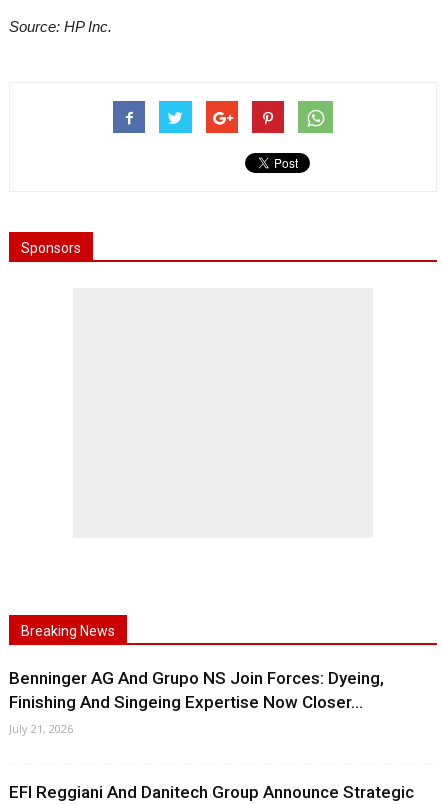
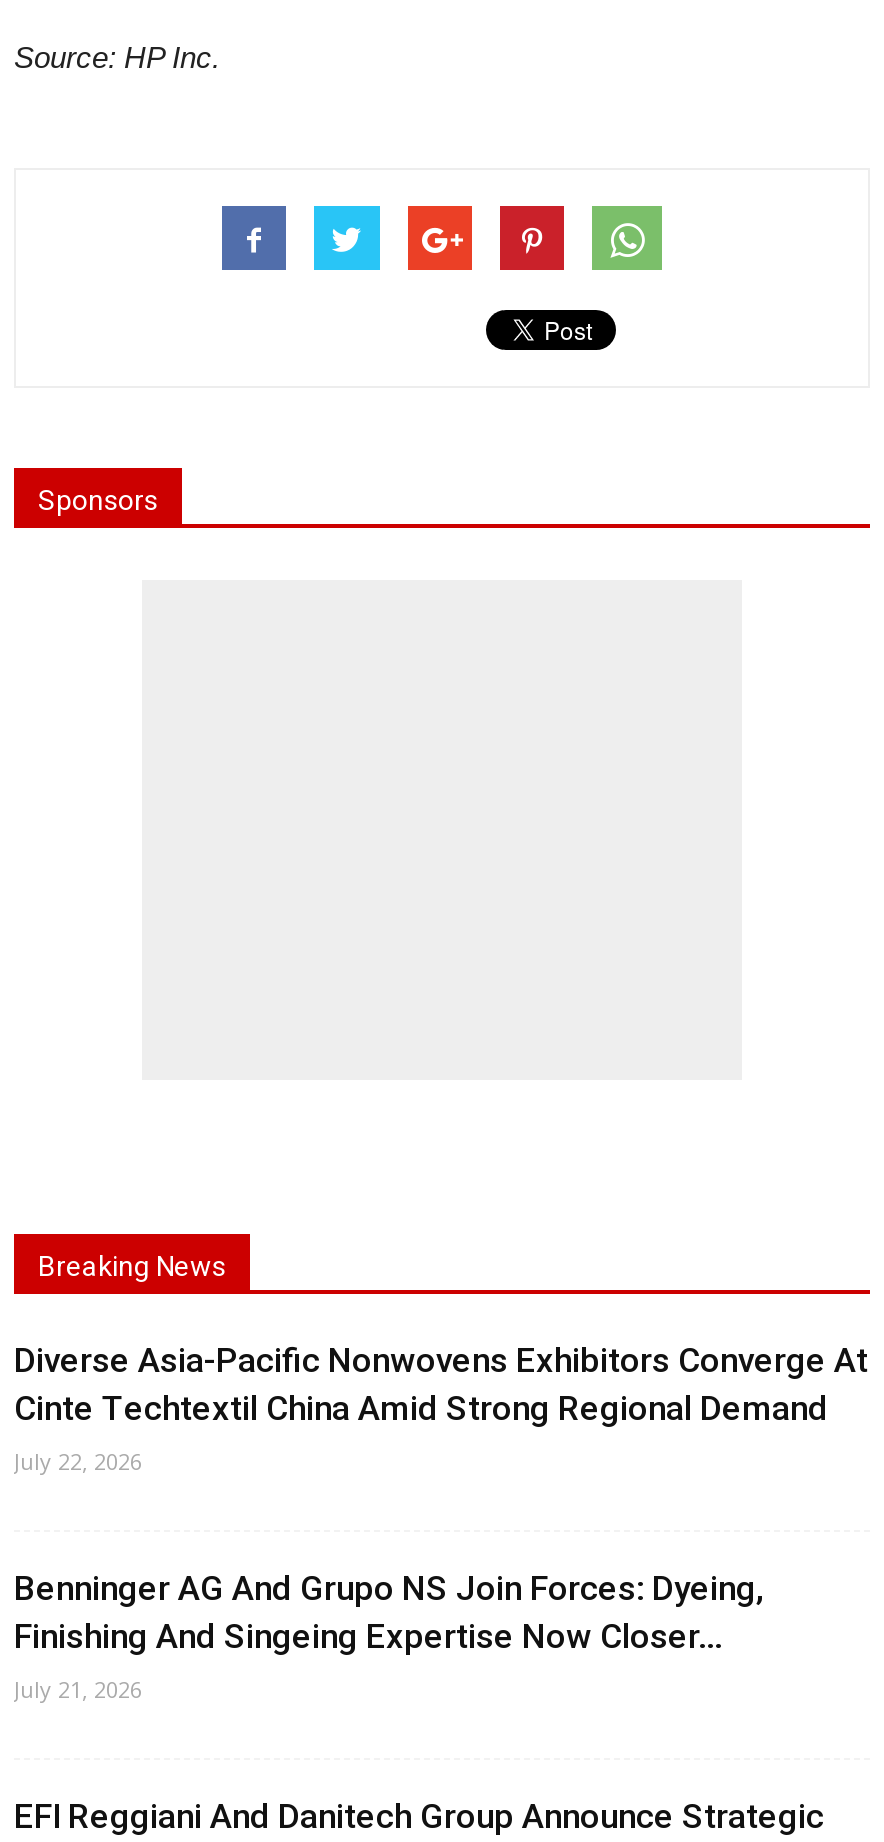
none -> [14,1340,868,1476] Diverse Asia-Pacific Nonwovens Exhibitors Converge At | Cinte Techtextil China Amid Strong Regional Demand | July 22, 2026

